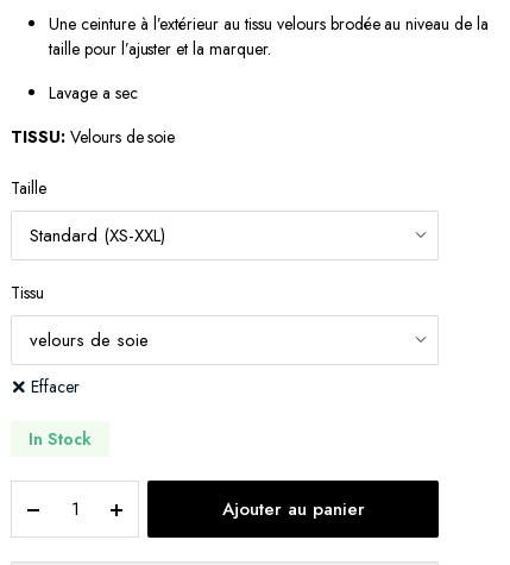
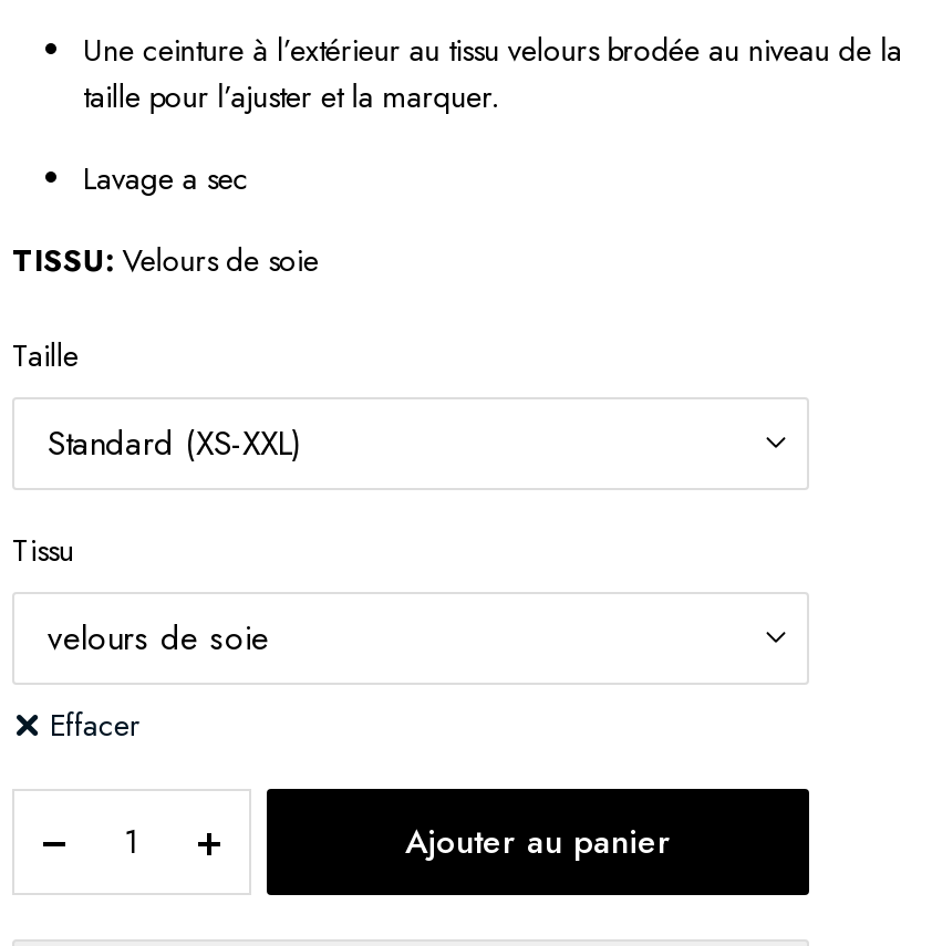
[29,426,91,450] In Stock -> none

